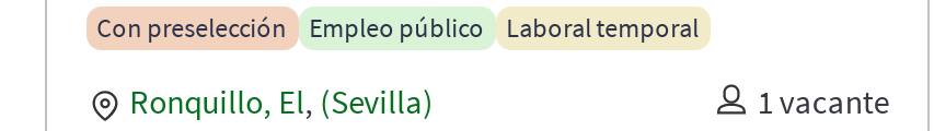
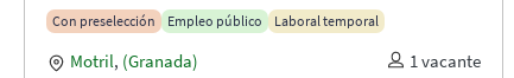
[129,80,434,122] Ronquillo, El, (Sevilla) -> [70,49,198,72] Motril, (Granada)

